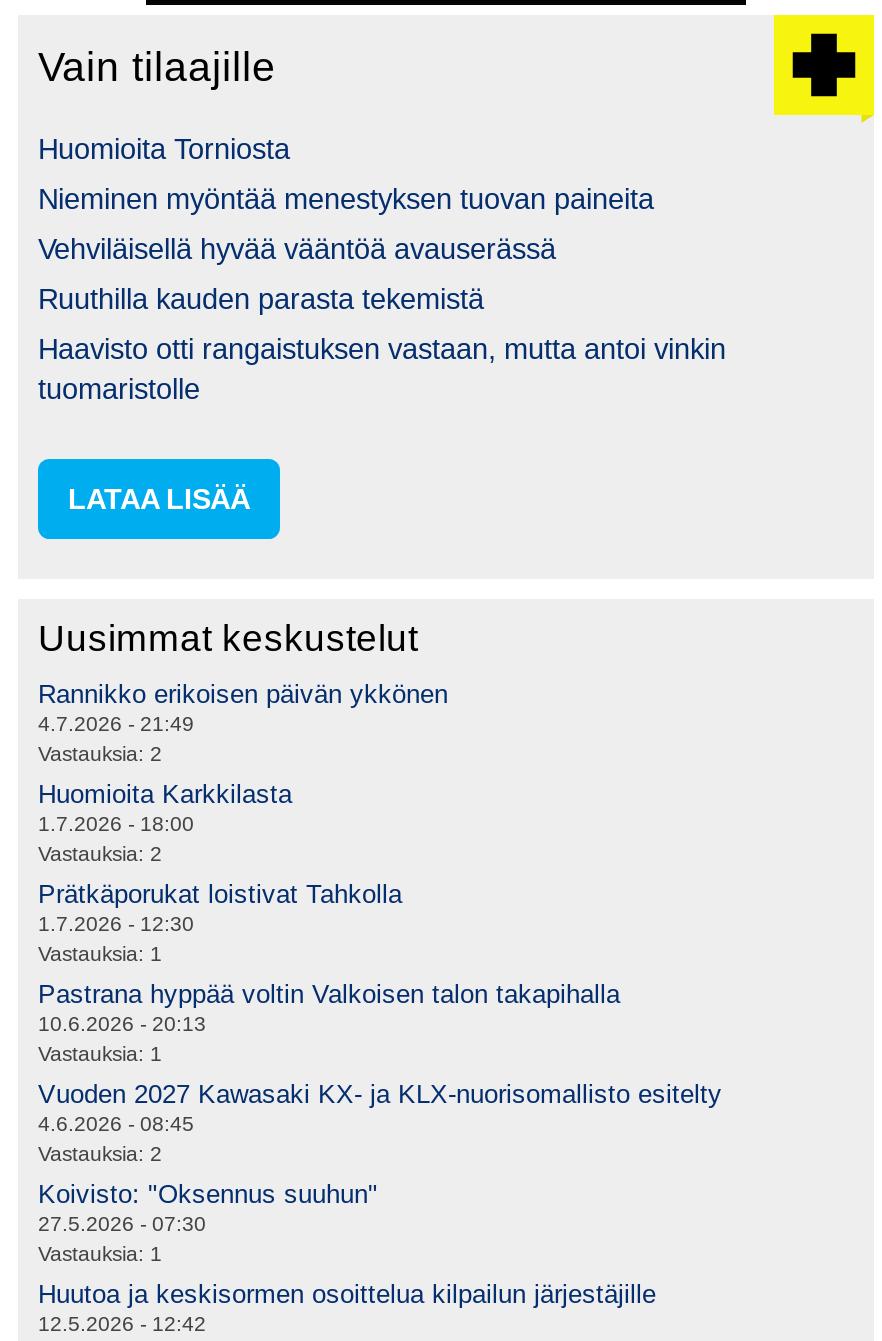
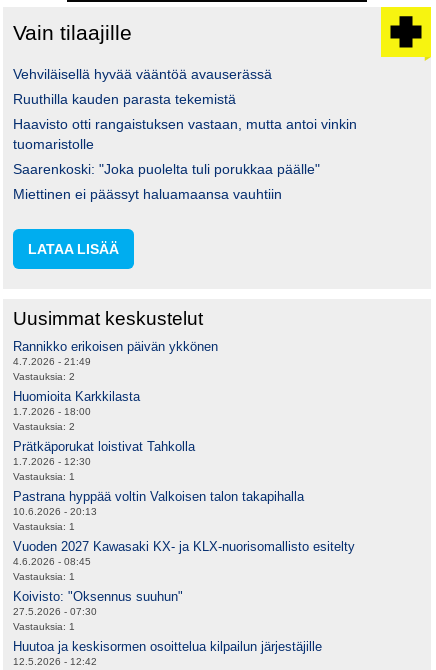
[38,134,654,216] Huomioita Torniosta | Nieminen myöntää menestyksen tuovan paineita -> none
moved [38,234,726,406] -> [13,66,357,152]: Vehviläisellä hyvää vääntöä avauserässä | Ruuthilla kauden parasta tekemistä | Haavisto otti rangaistuksen vastaan, mutta antoi vinkin | tuomaristolle
none -> [13,161,320,202] Saarenkoski: "Joka puolelta tuli porukkaa päälle" | Miettinen ei päässyt haluamaansa vauhtiin
[38,1144,162,1166] Vastauksia: 2 -> [13,571,75,582] Vastauksia: 1

